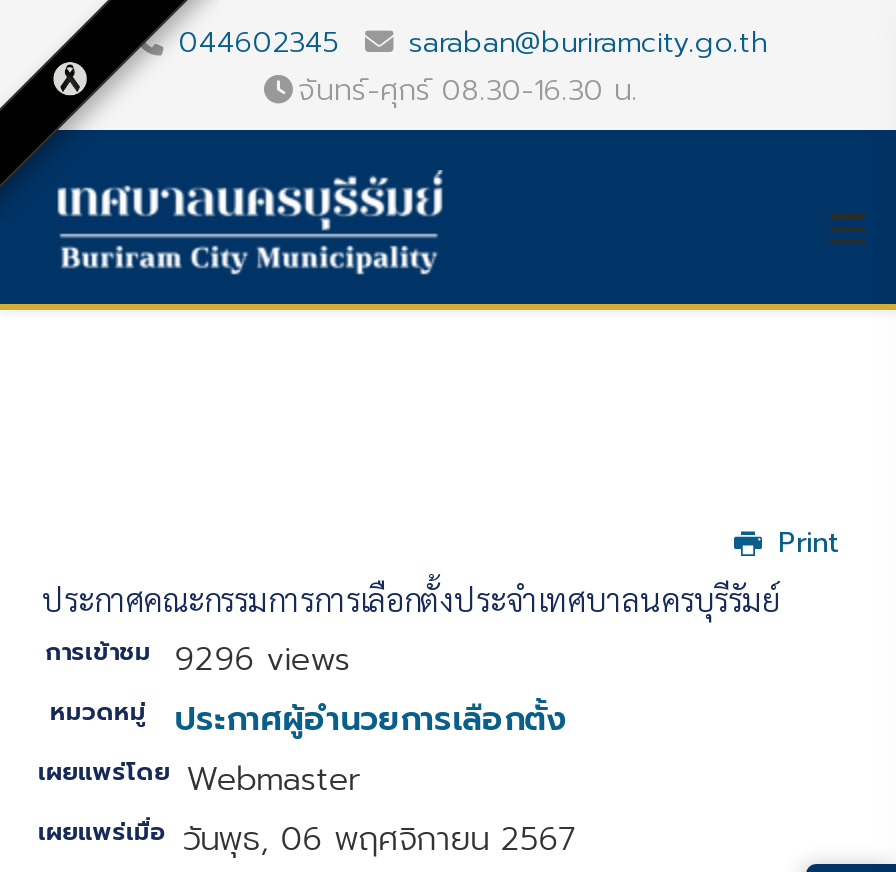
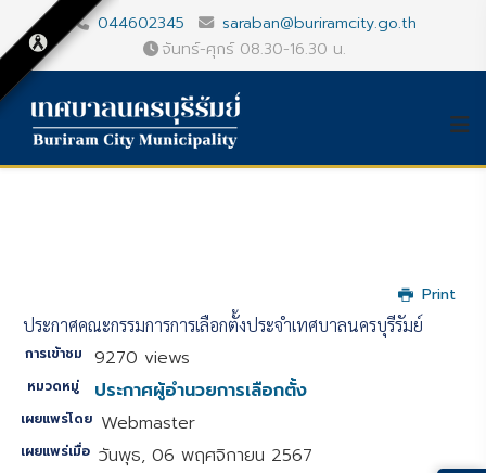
[45,634,350,684] การเข้าชม 9296 views -> [25,344,190,371] การเข้าชม 9270 views

